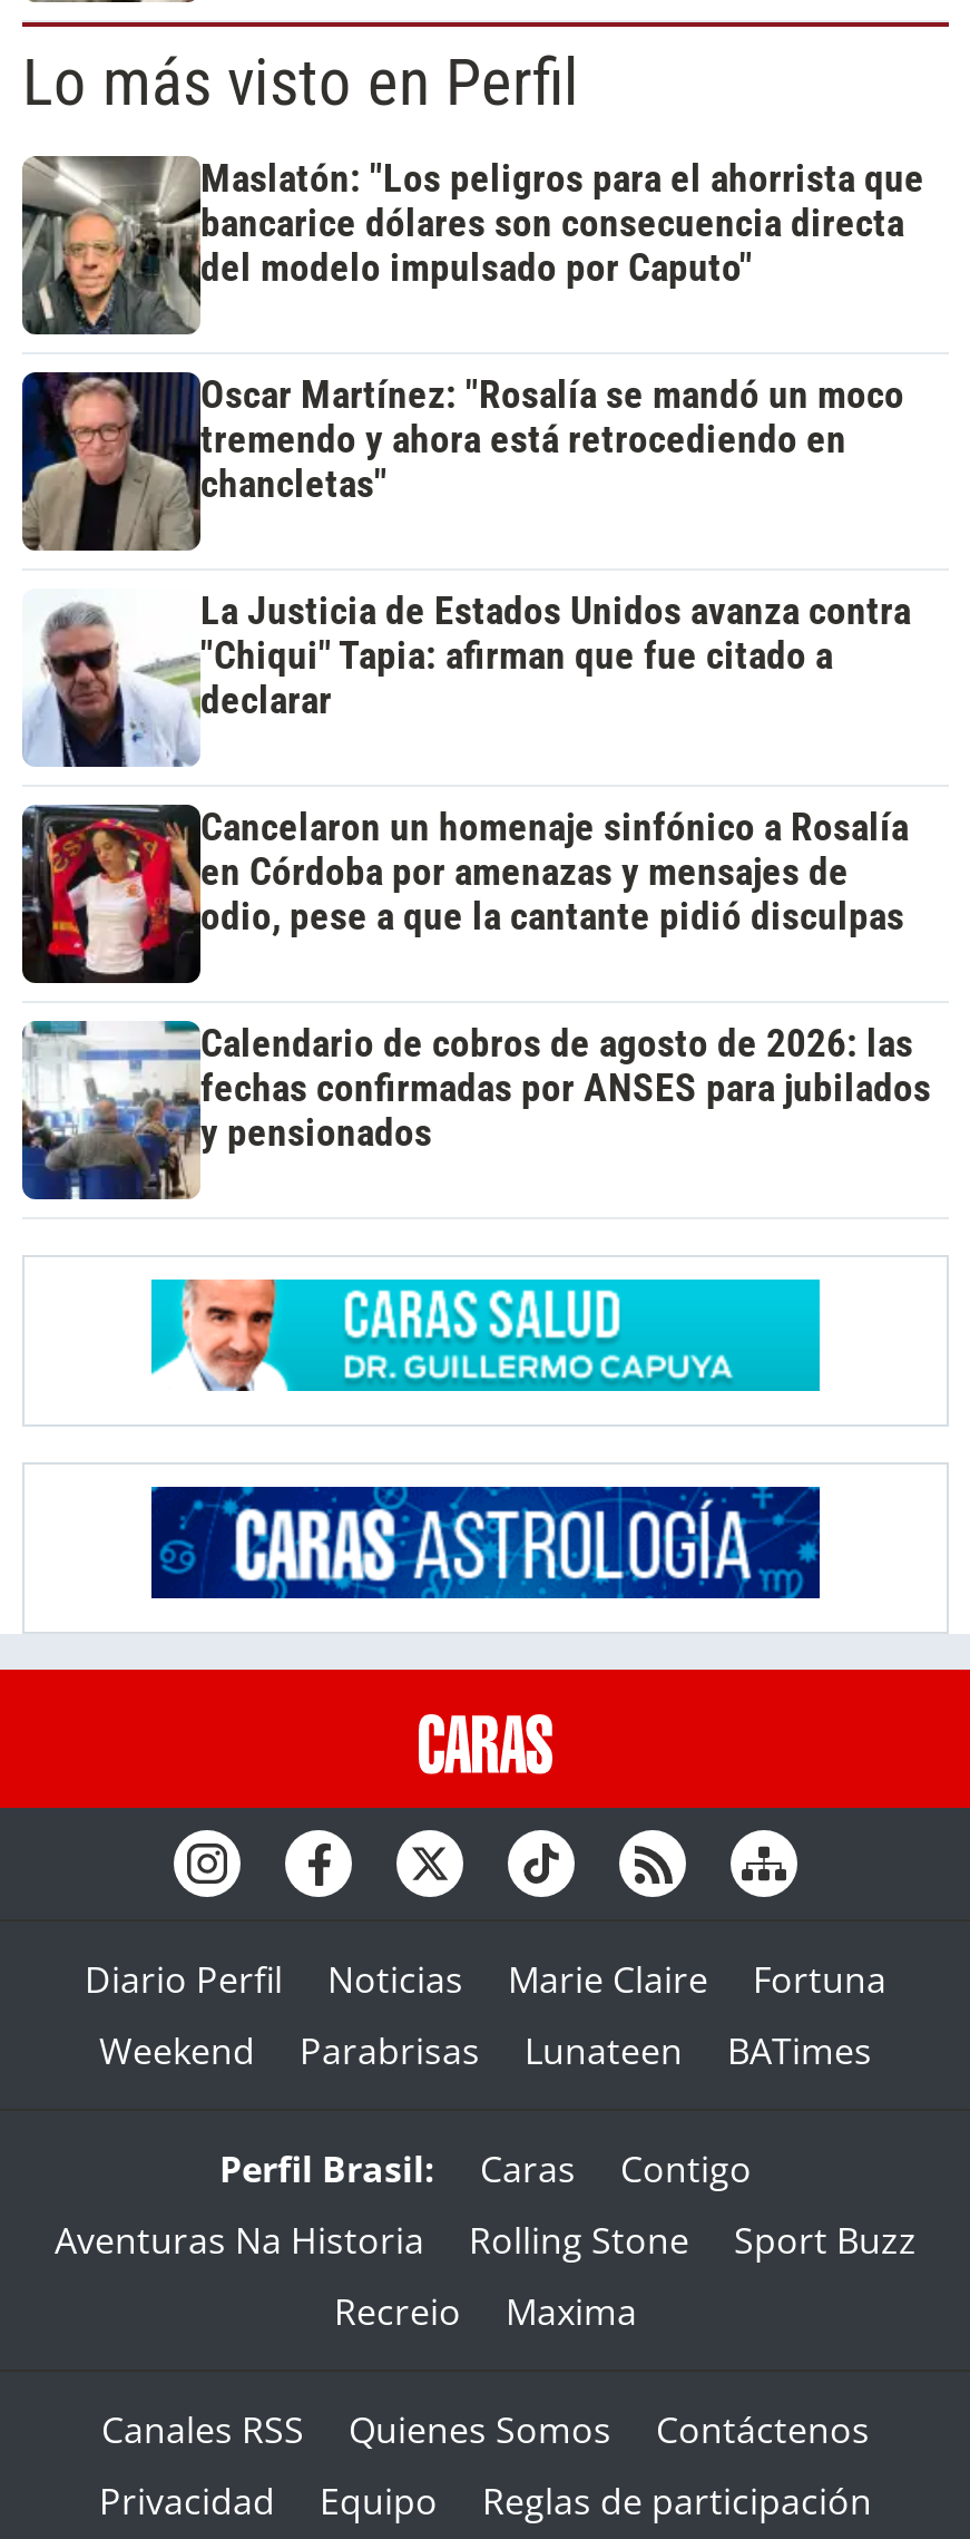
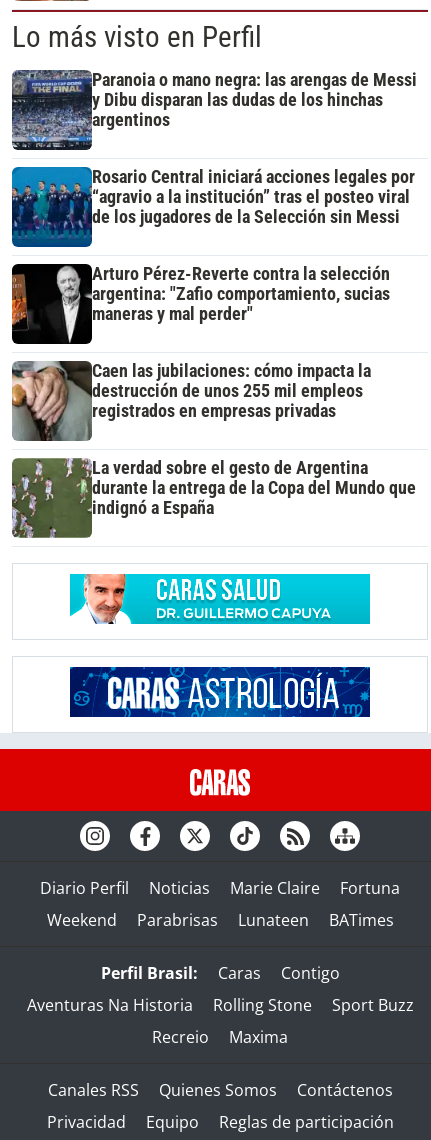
[22,156,924,334] [image] | Maslatón: "Los peligros para el ahorrista que | bancarice dólares son consecuencia directa | del modelo impulsado por Caputo" -> [12,70,417,149] [image] | Paranoia o mano negra: las arengas de Messi | y Dibu disparan las dudas de los hinchas | argentinos
[20,370,904,553] [image] | Oscar Martínez: "Rosalía se mandó un moco | tremendo y ahora está retrocediendo en | chancletas" -> [11,166,415,248] [image] | Rosario Central iniciará acciones legales por | “agravio a la institución” tras el posteo viral | de los jugadores de la Selección sin Messi
[22,588,911,769] [image] | La Justicia de Estados Unidos avanza contra | "Chiqui" Tapia: afirman que fue citado a | declarar -> [11,263,390,345] [image] | Arturo Pérez-Reverte contra la selección | argentina: "Zafio comportamiento, sucias | maneras y mal perder"
[20,805,909,985] [image] | Cancelaron un homenaje sinfónico a Rosalía | en Córdoba por amenazas y mensajes de | odio, pese a que la cantante pidió disculpas -> [11,361,371,442] [image] | Caen las jubilaciones: cómo impacta la | destrucción de unos 255 mil empleos | registrados en empresas privadas
[22,1021,931,1202] [image] | Calendario de cobros de agosto de 2026: las | fechas confirmadas por ANSES para jubilados | y pensionados -> [11,457,416,539] [image] | La verdad sobre el gesto de Argentina | durante la entrega de la Copa del Mundo que | indignó a España

